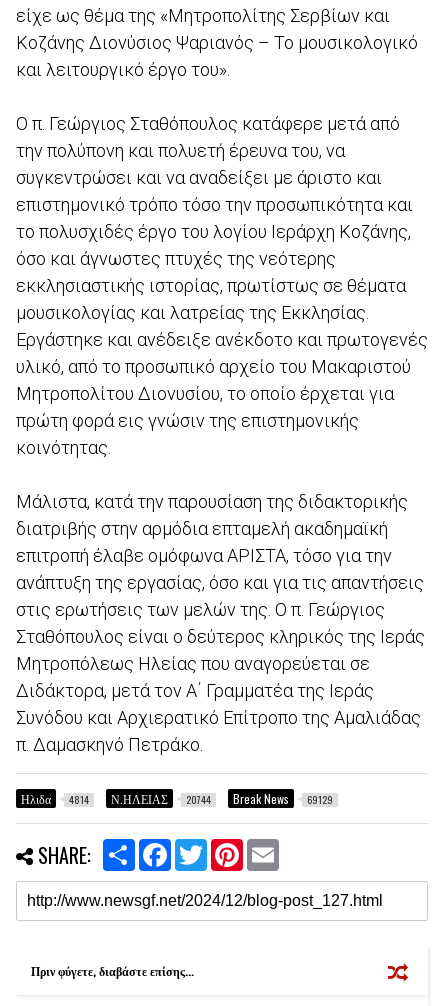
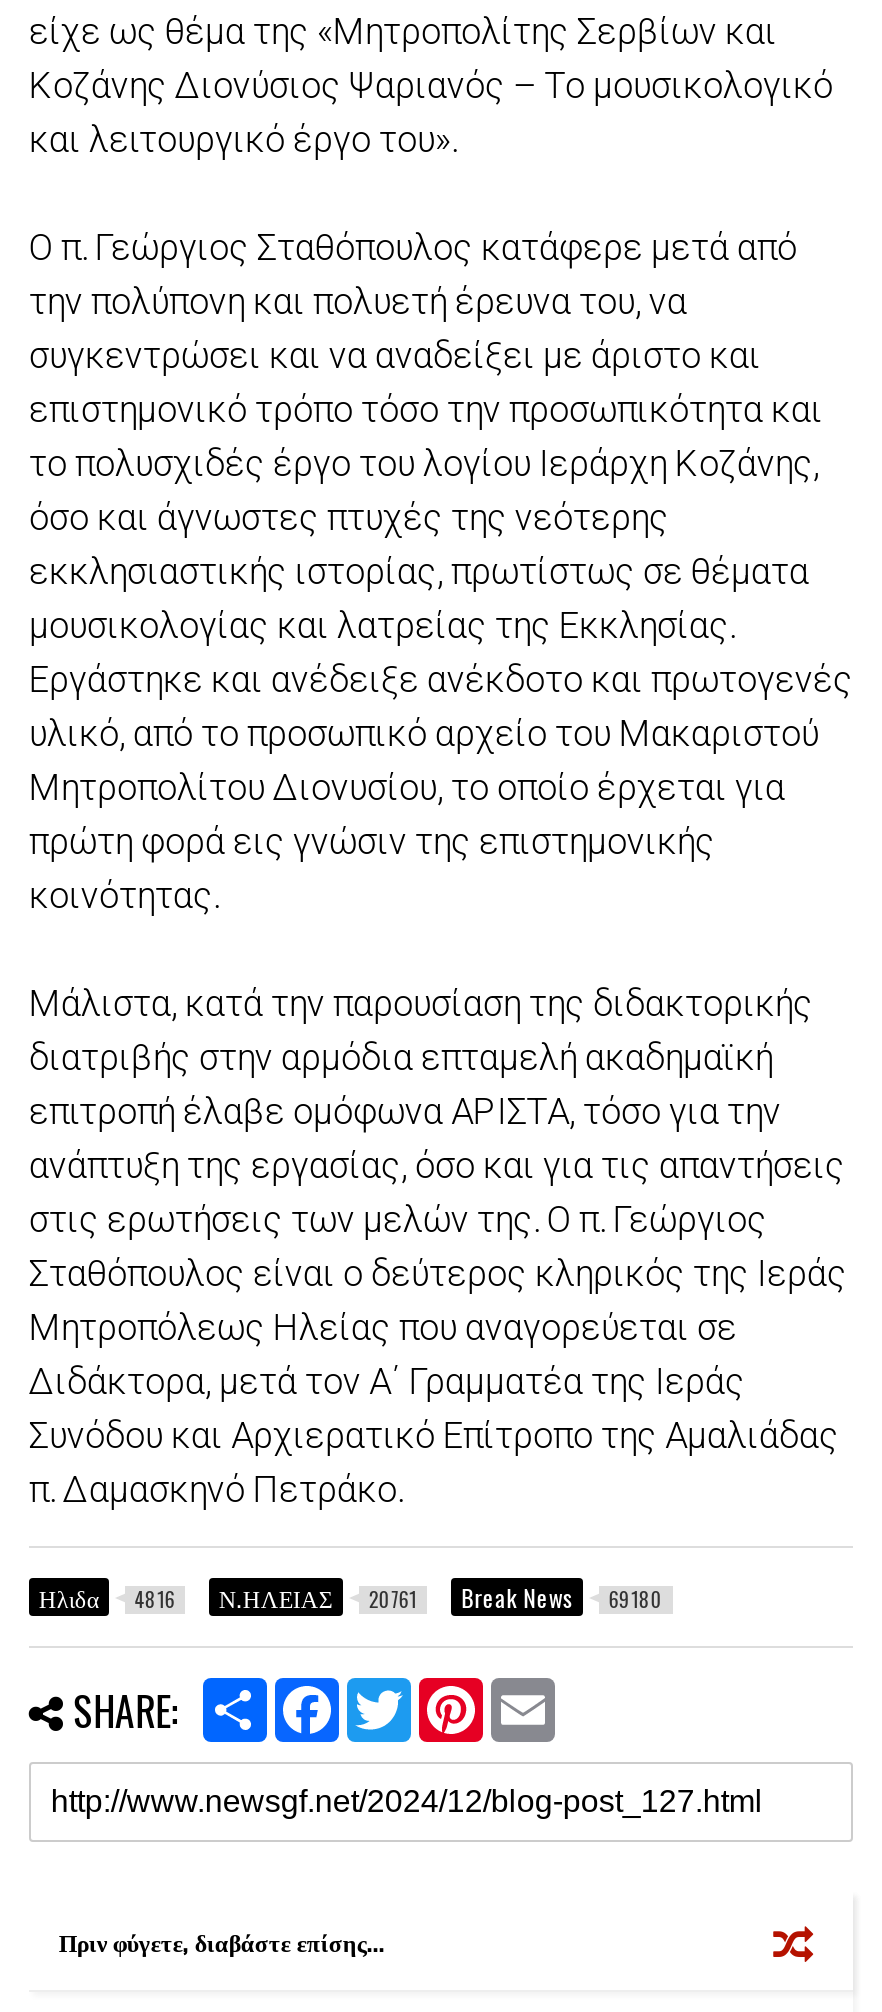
[69,792,89,807] 4814 -> [135,1583,175,1613] 4816
[186,792,211,807] 20744 -> [369,1583,417,1613] 20761
[307,792,333,807] 69129 -> [609,1583,663,1613] 69180

